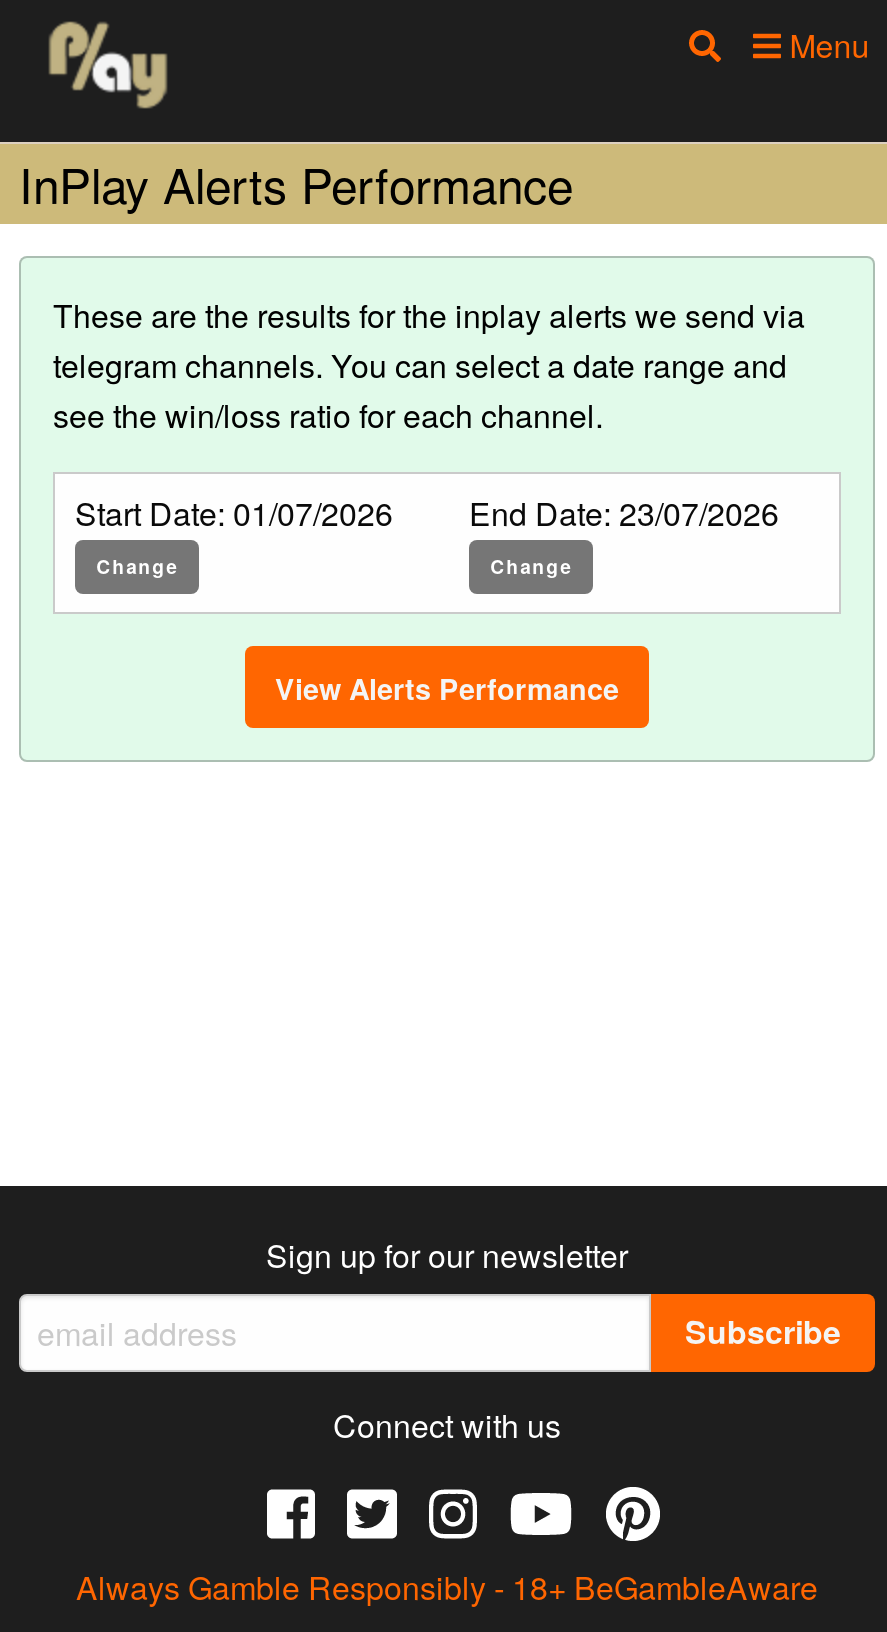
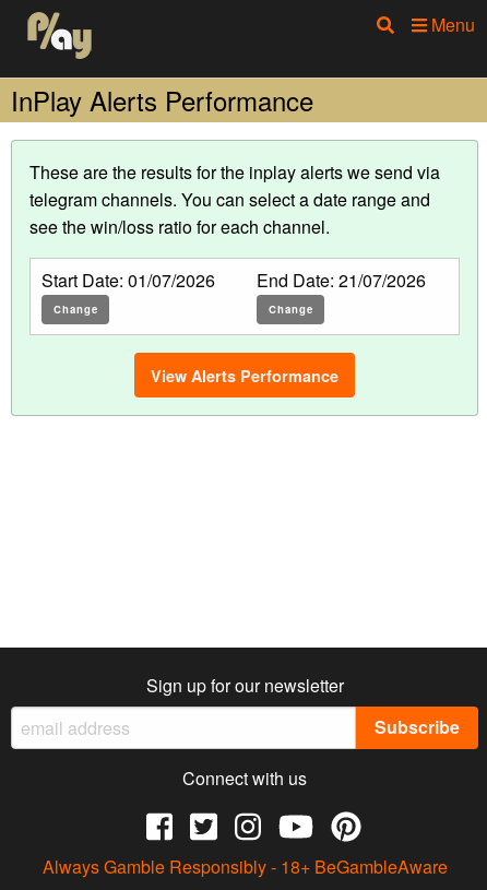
[75,491,779,537] Start Date: 01/07/2026 End Date: 23/07/2026 -> [41,268,426,293] Start Date: 01/07/2026 End Date: 21/07/2026

